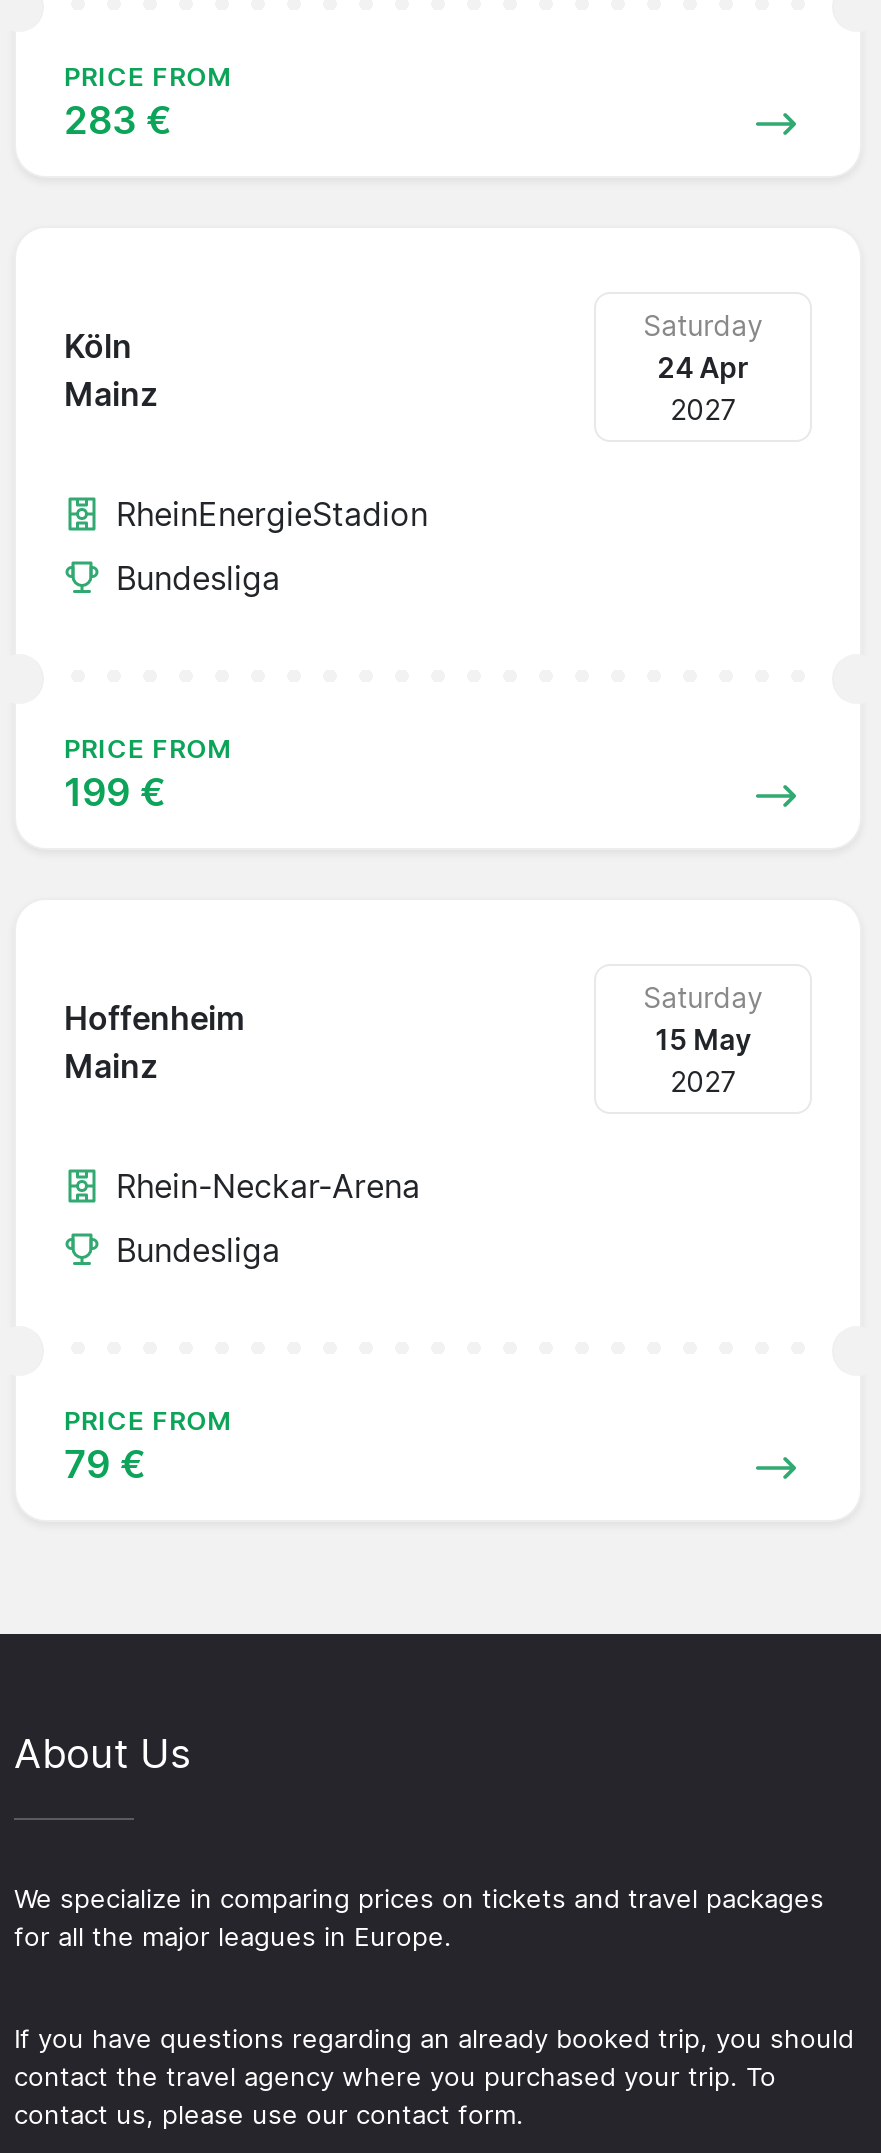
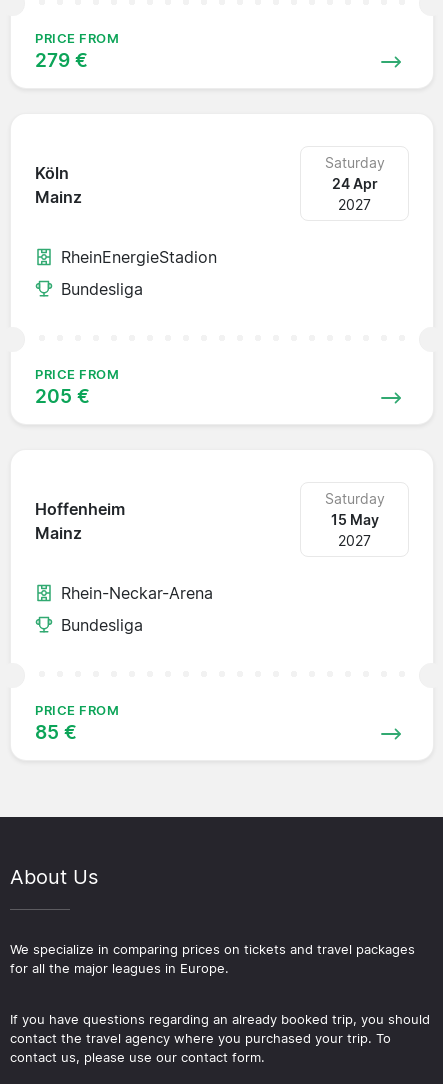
[64,95,172,143] 283 € -> [35,48,88,72] 279 €
[64,767,166,815] 199 € -> [35,384,90,408] 205 €
[64,1439,146,1487] 79 € -> [35,720,77,744] 85 €

